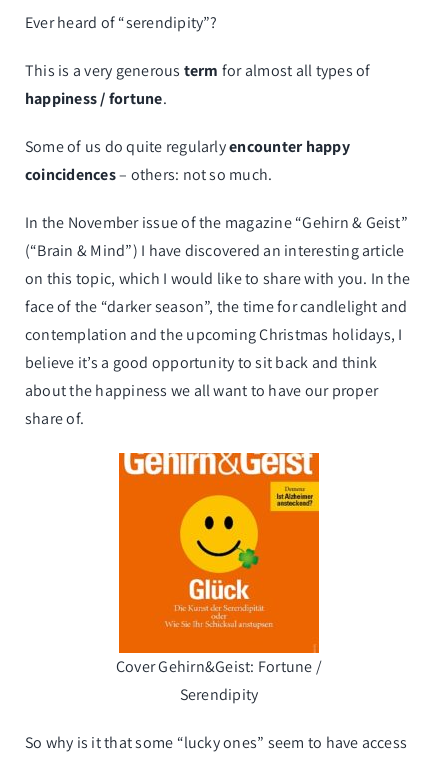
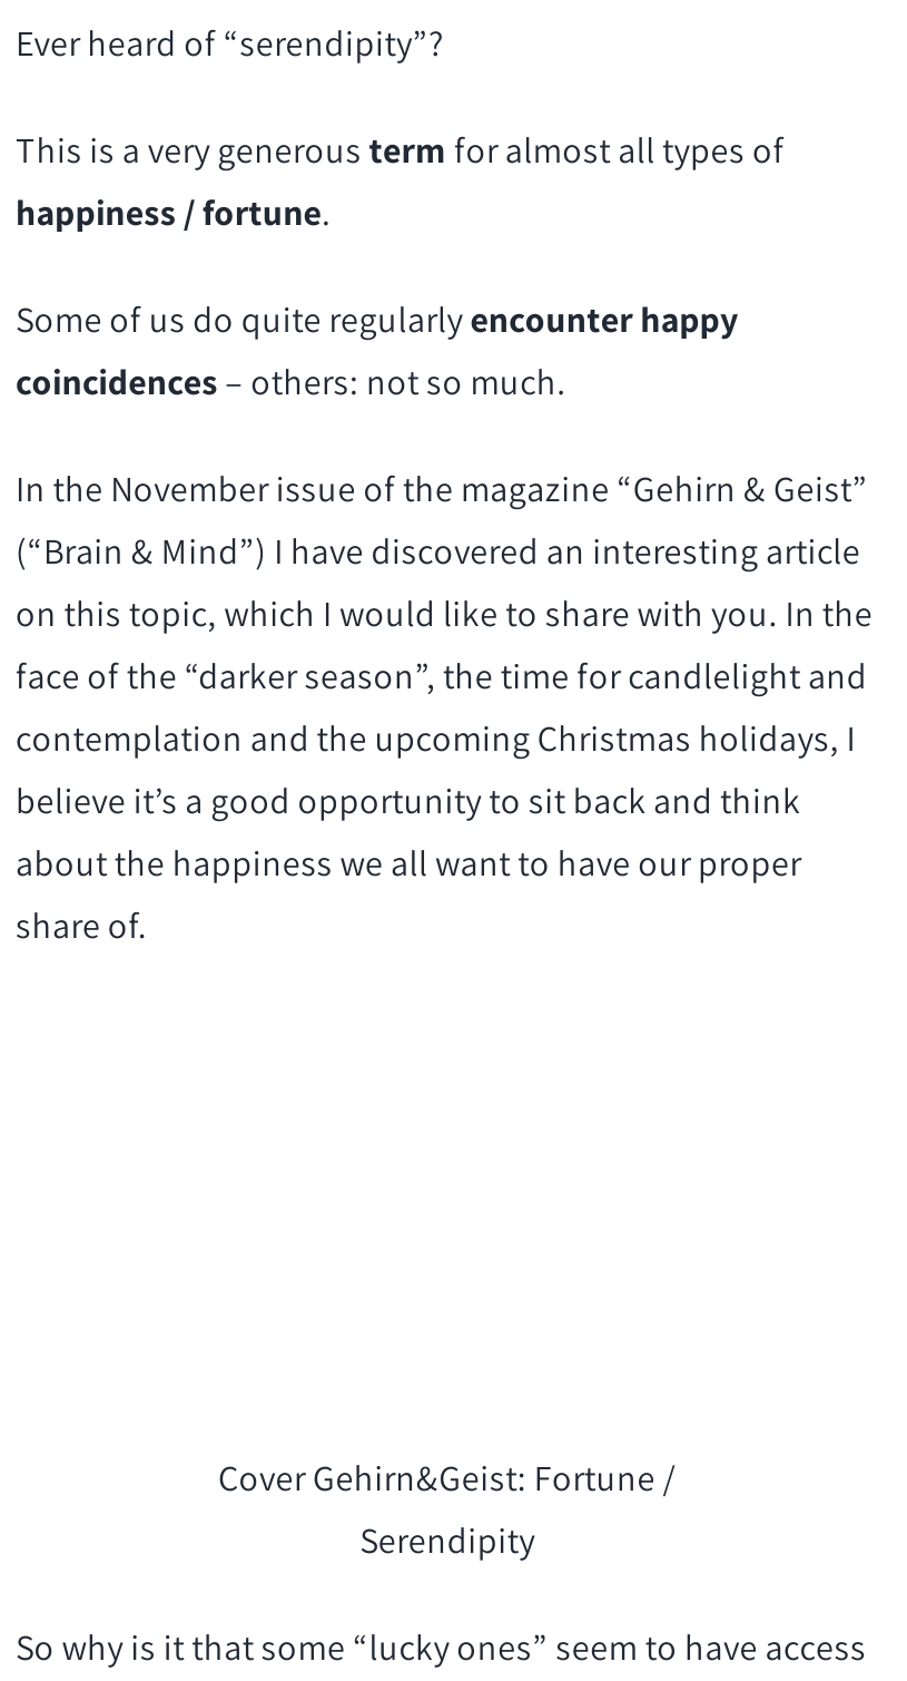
[118,452,320,654] [image] -> none

